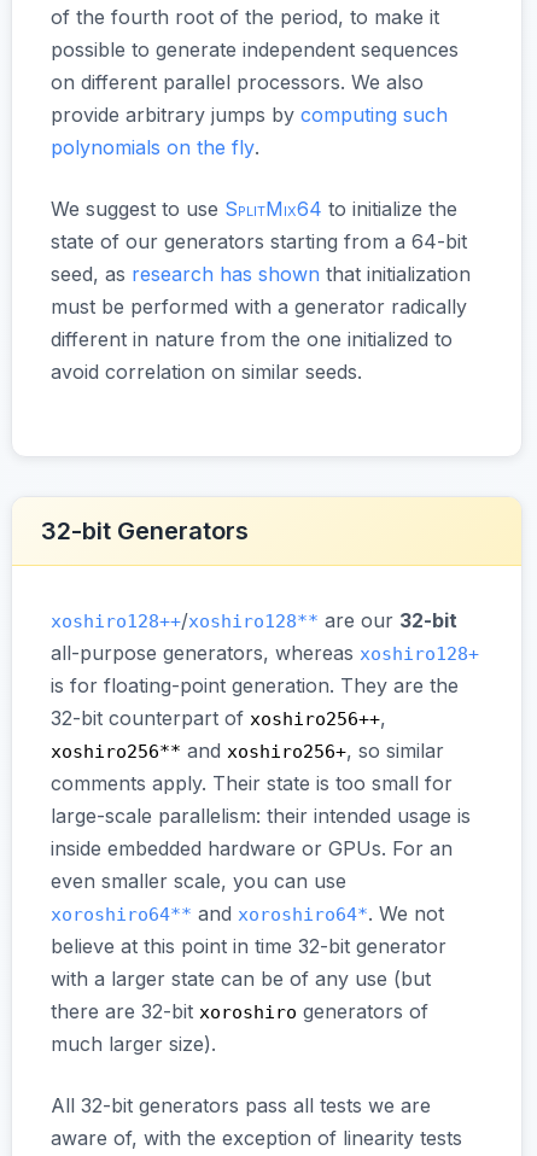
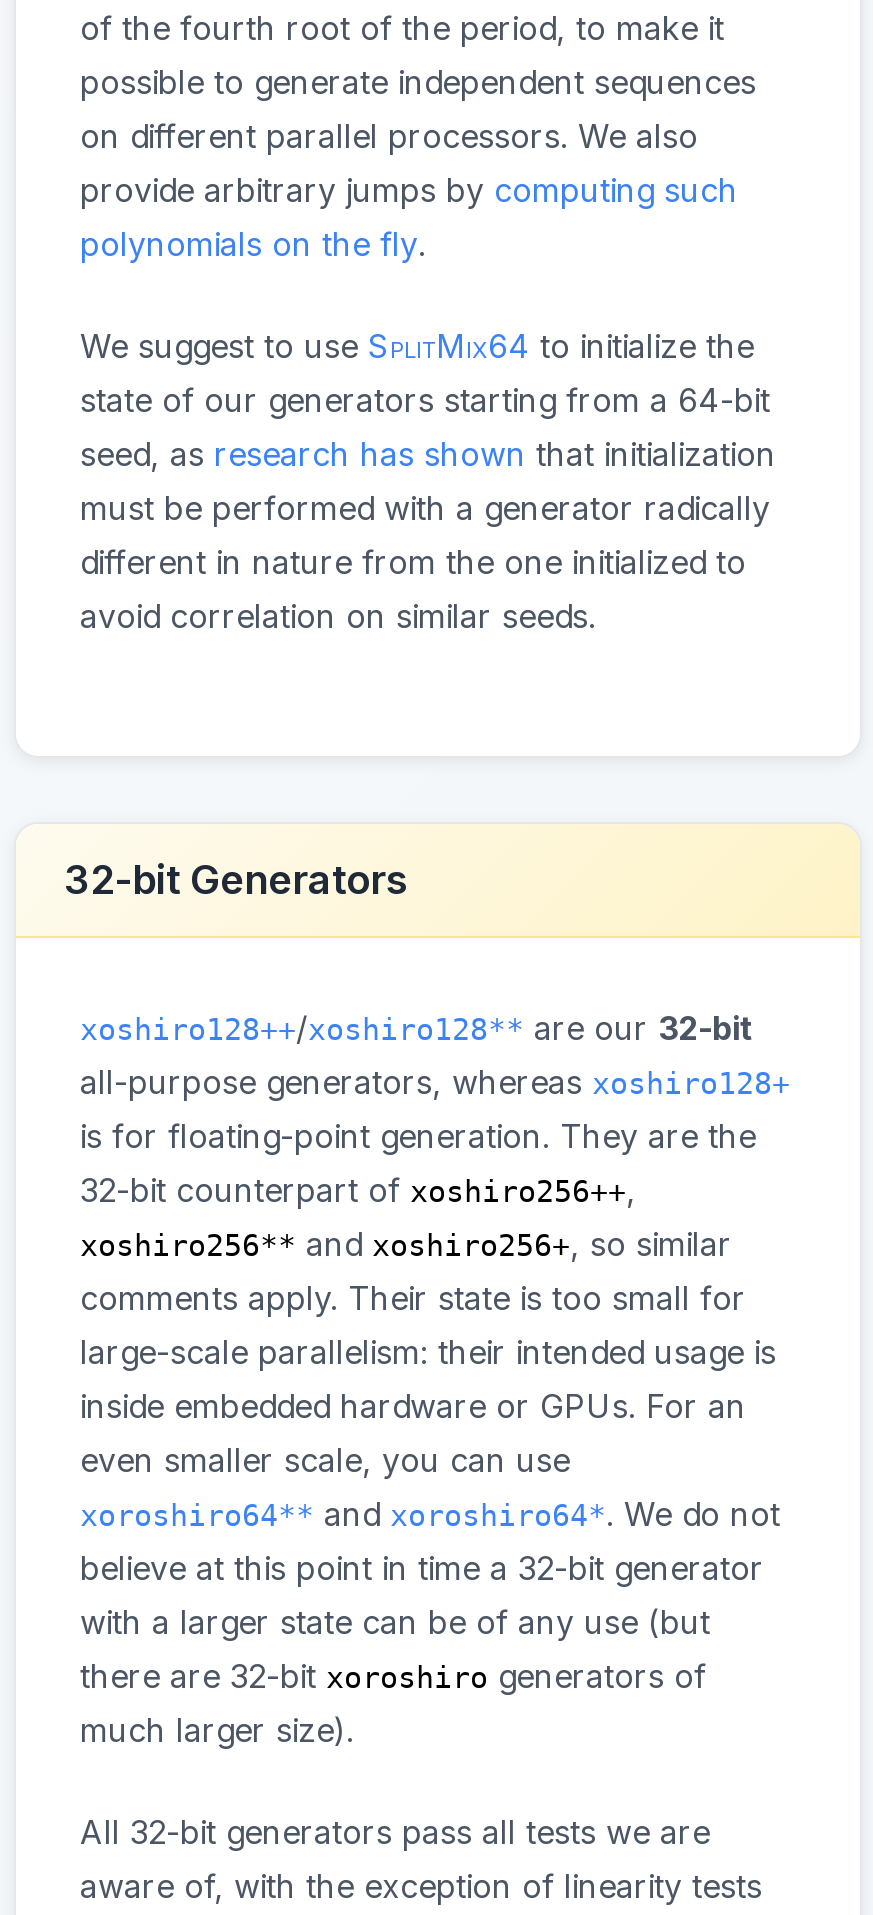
[51,901,446,958] xoroshiro64** and xoroshiro64*. We not | believe at this point in time 32-bit generator -> [80,1494,780,1588] xoroshiro64** and xoroshiro64*. We do not | believe at this point in time a 32-bit generator

